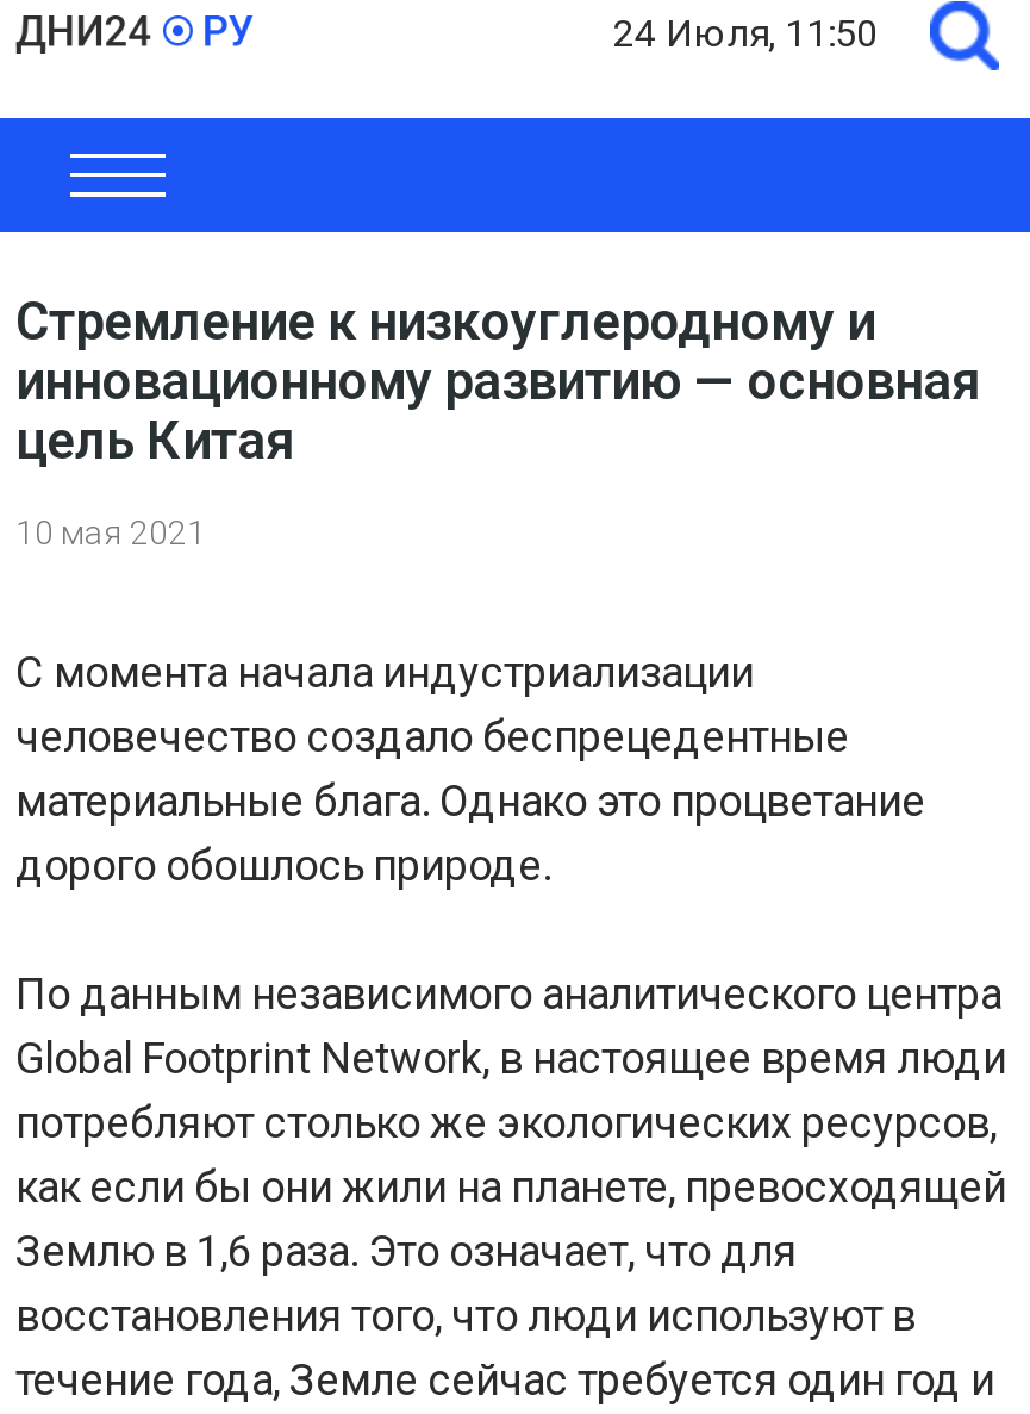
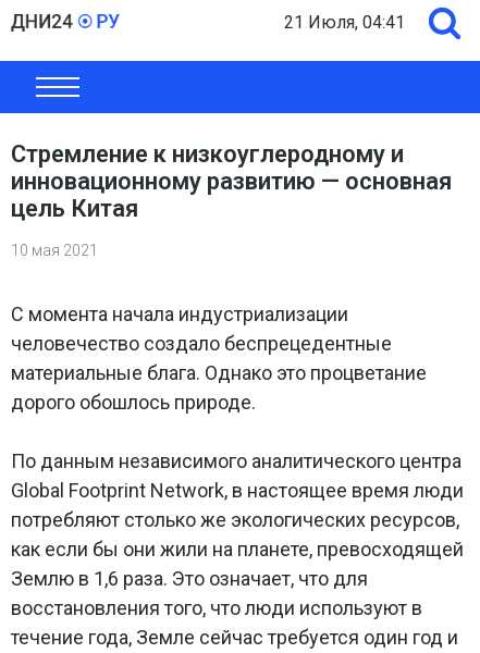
[613,11,878,56] 24 Июля, 11:50 -> [284,12,405,33] 21 Июля, 04:41

